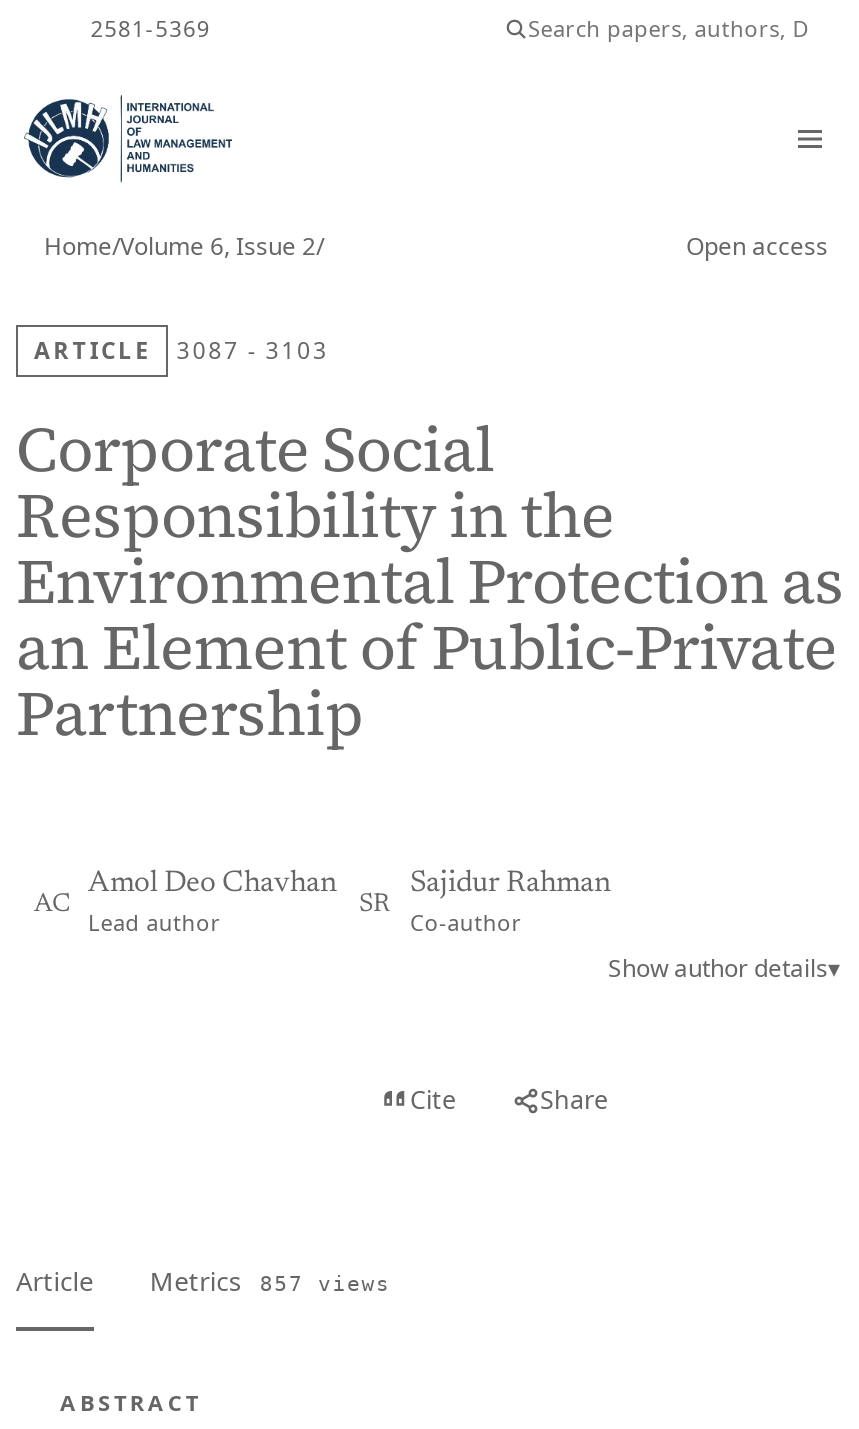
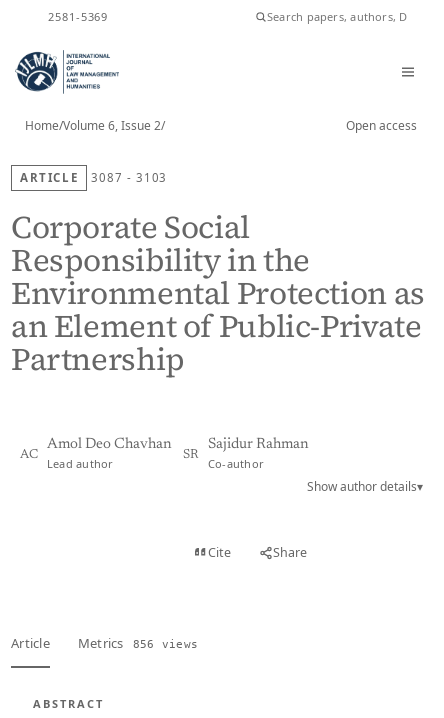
[150,1263,390,1299] Metrics 857 views -> [78,634,198,652] Metrics 856 views

